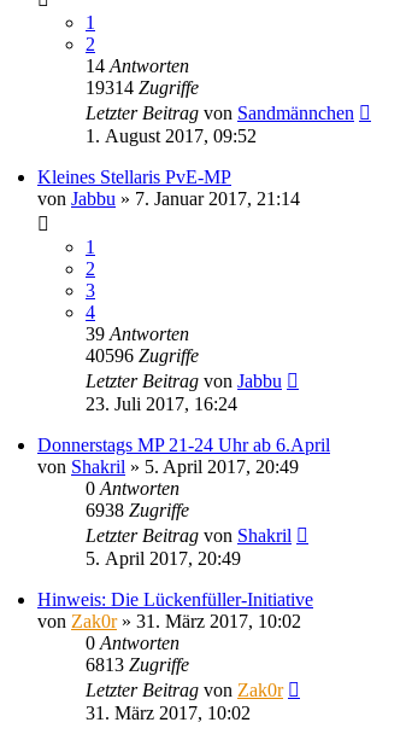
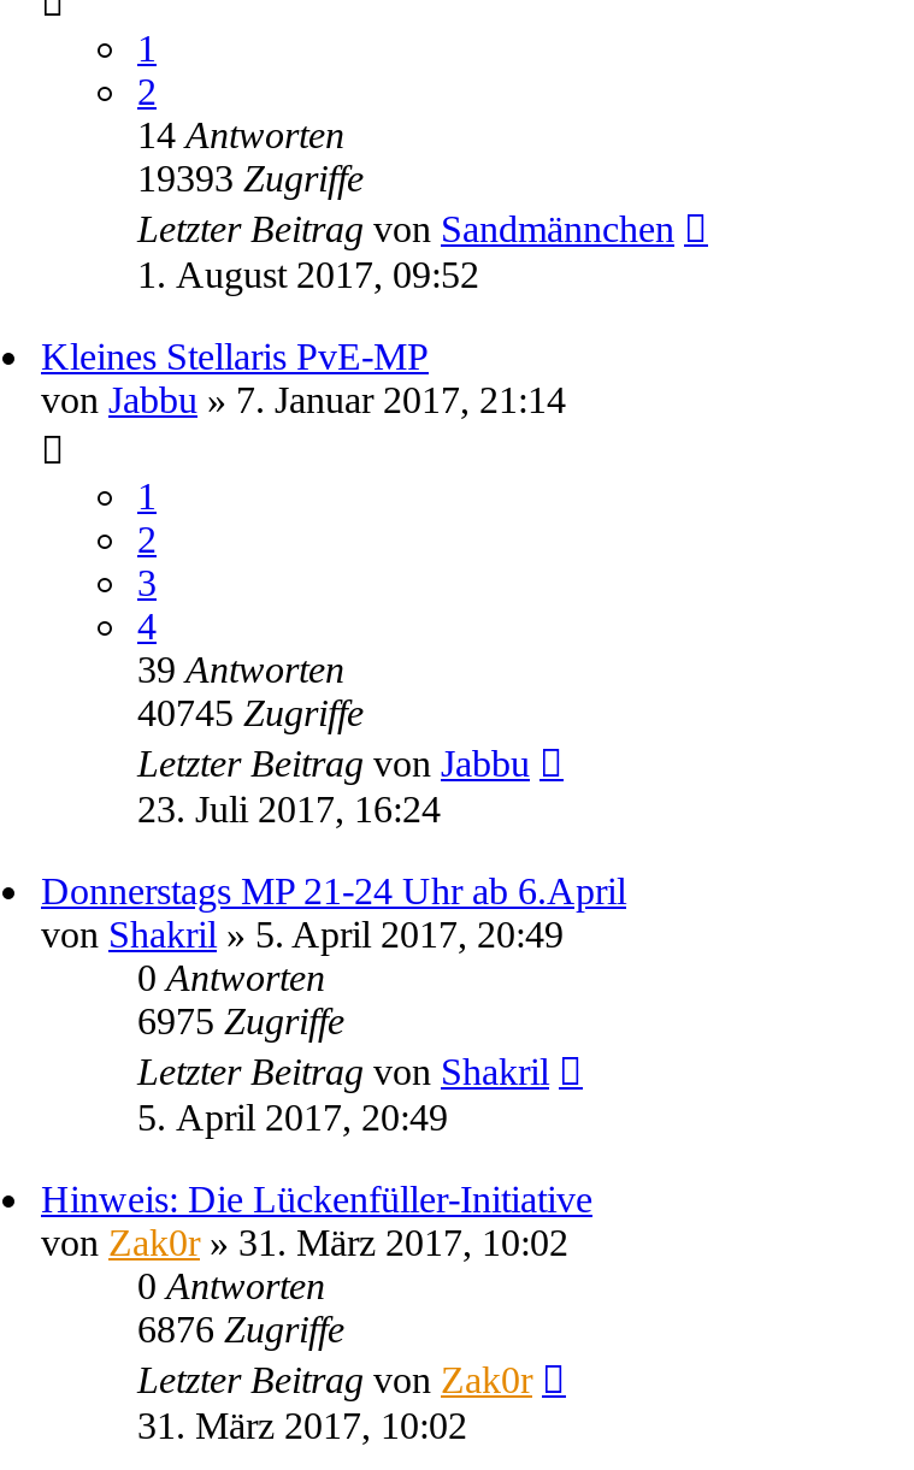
[86,77,199,98] 19314 Zugriffe -> [137,158,364,199] 19393 Zugriffe
[86,345,199,366] 40596 Zugriffe -> [137,692,364,733] 40745 Zugriffe
[86,500,189,520] 6938 Zugriffe -> [137,1000,344,1041] 6975 Zugriffe
[86,654,189,675] 6813 Zugriffe -> [137,1309,344,1350] 6876 Zugriffe

